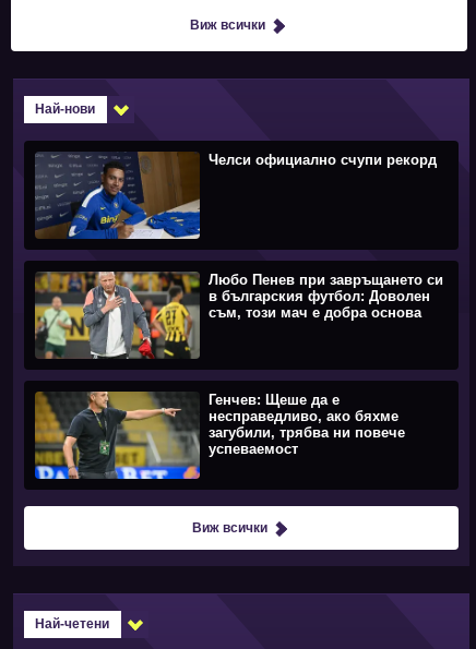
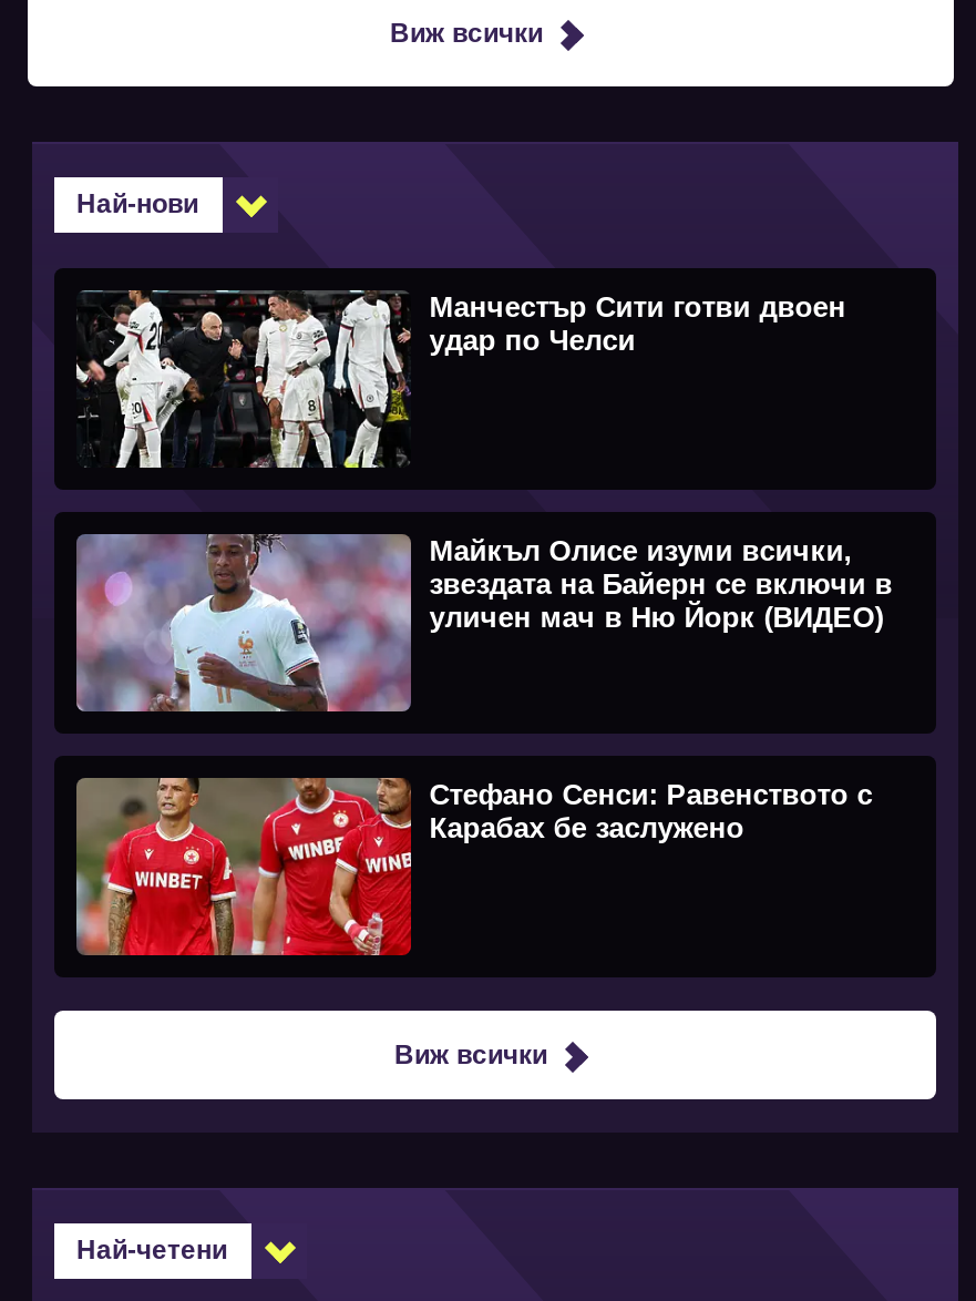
[35,151,437,240] [image] | Челси официално счупи рекорд -> [76,288,846,470] [image] | Манчестър Сити готви двоен | удар по Челси
[34,271,443,359] [image] | Любо Пенев при завръщането си | в българския футбол: Доволен | съм, този мач е добра основа -> [74,534,892,714] [image] | Майкъл Олисе изуми всички, | звездата на Байерн се включи в | уличен мач в Ню Йорк (ВИДЕО)
[34,391,405,480] [image] | Генчев: Щеше да е | несправедливо, ако бяхме | загубили, трябва ни повече | успеваемост -> [74,776,872,957] [image] | Стефано Сенси: Равенството с | Карабах бе заслужено

